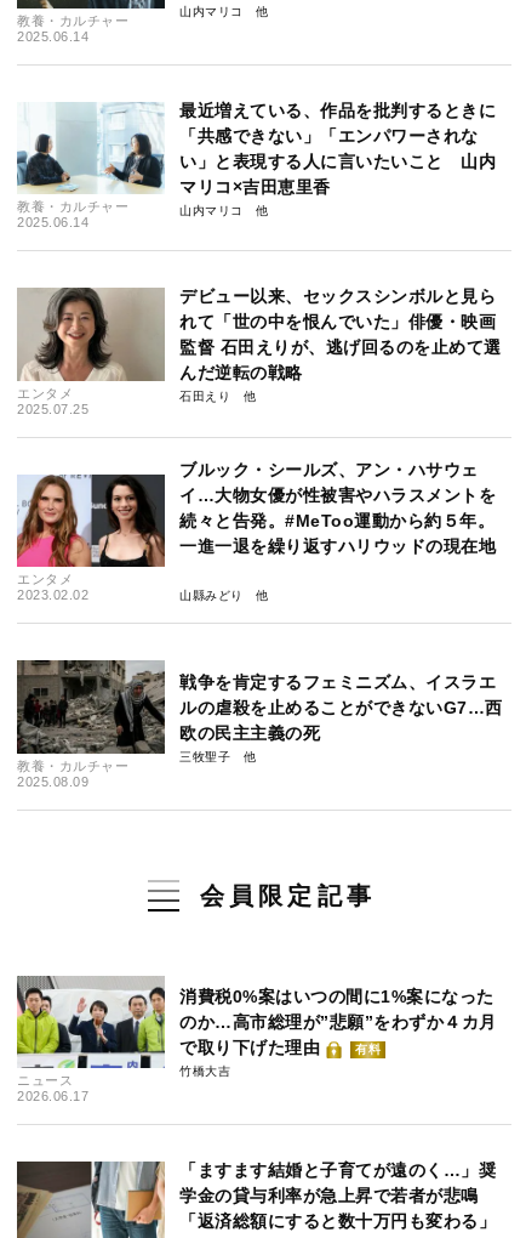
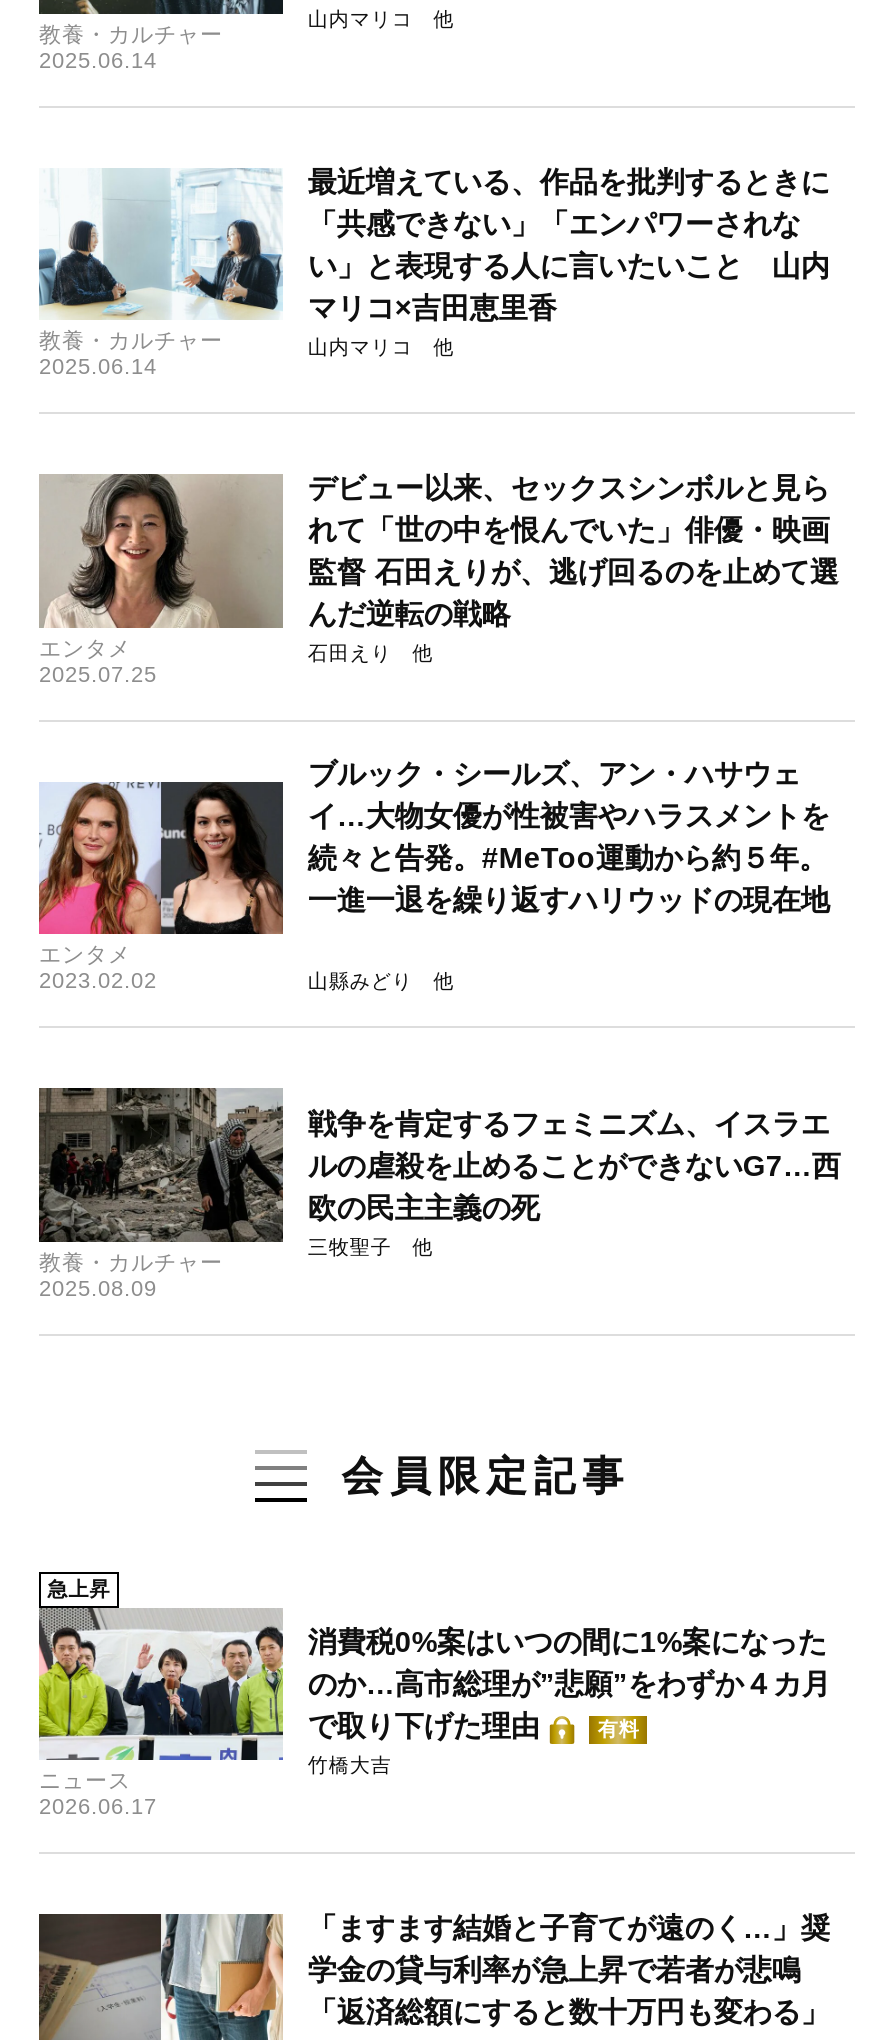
none -> [48,1577,111,1599] 急上昇

